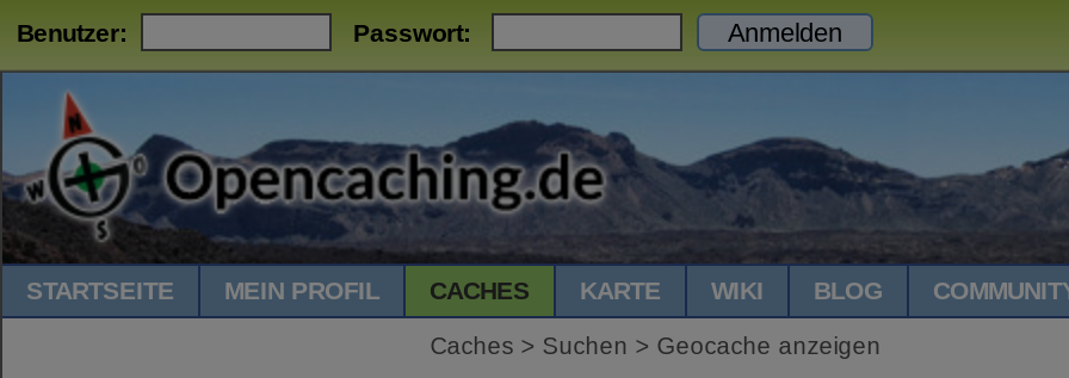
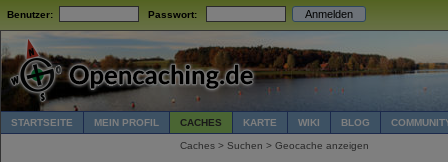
[7,70,1062,266] [image] -> [3,31,445,111] [image]

